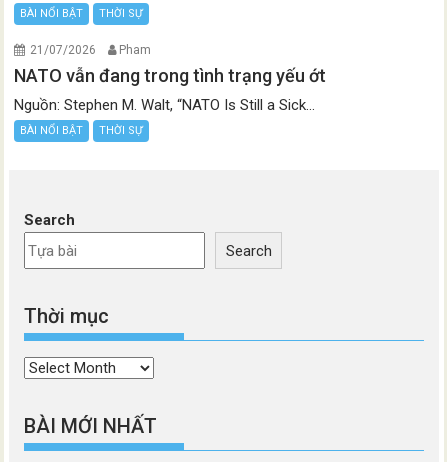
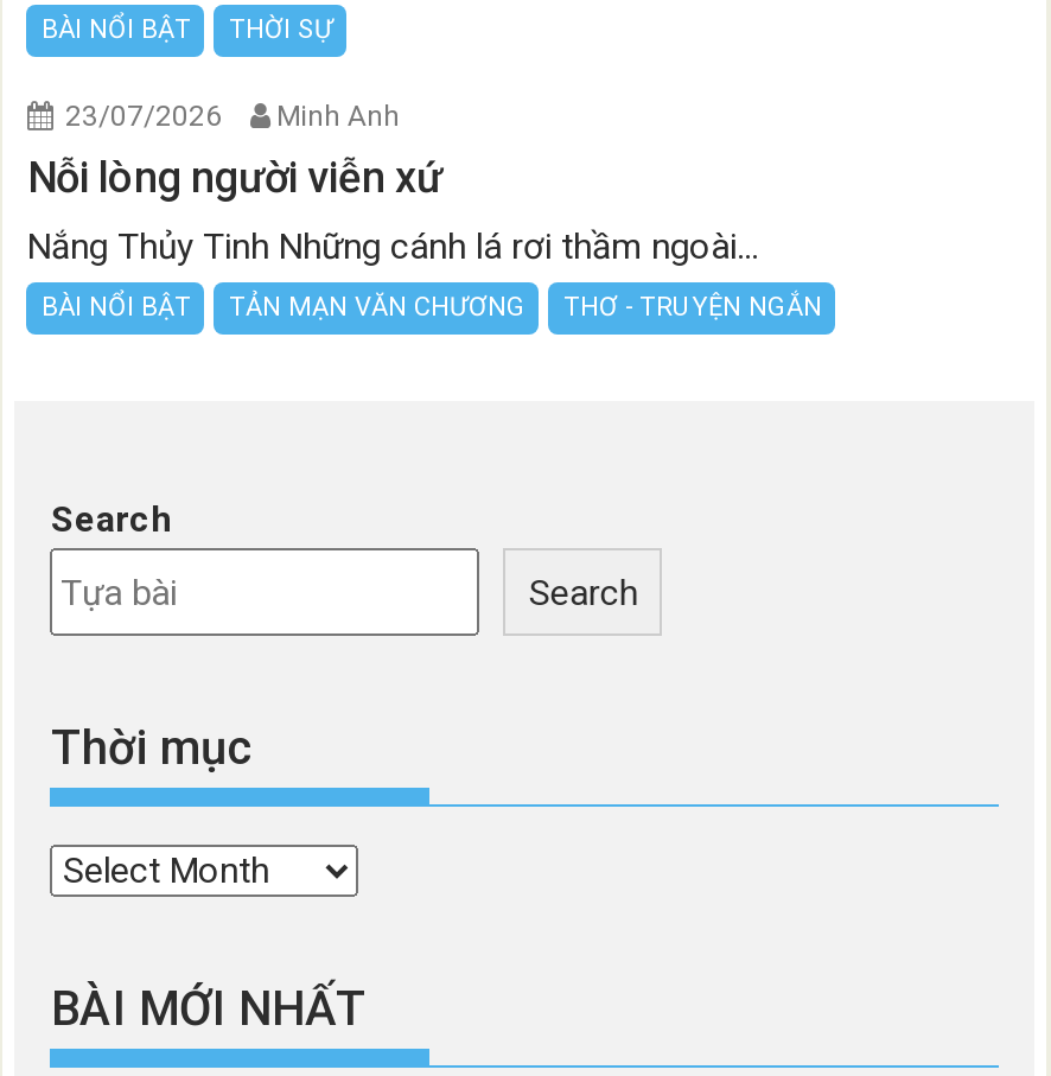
[14,43,326,86] 21/07/2026 | Pham | NATO vẫn đang trong tình trạng yếu ớt -> [27,101,442,203] 23/07/2026 | Minh Anh | Nỗi lòng người viễn xứ
[14,96,315,114] Nguồn: Stephen M. Walt, “NATO Is Still a Sick... -> [27,227,758,269] Nắng Thủy Tinh Những cánh lá rơi thầm ngoài...
[99,124,143,137] THỜI SỰ -> [229,293,822,324] TẢN MẠN VĂN CHƯƠNG | THƠ - TRUYỆN NGẮN

